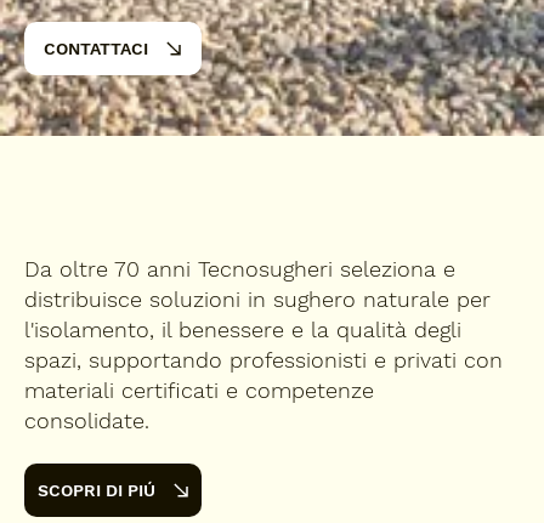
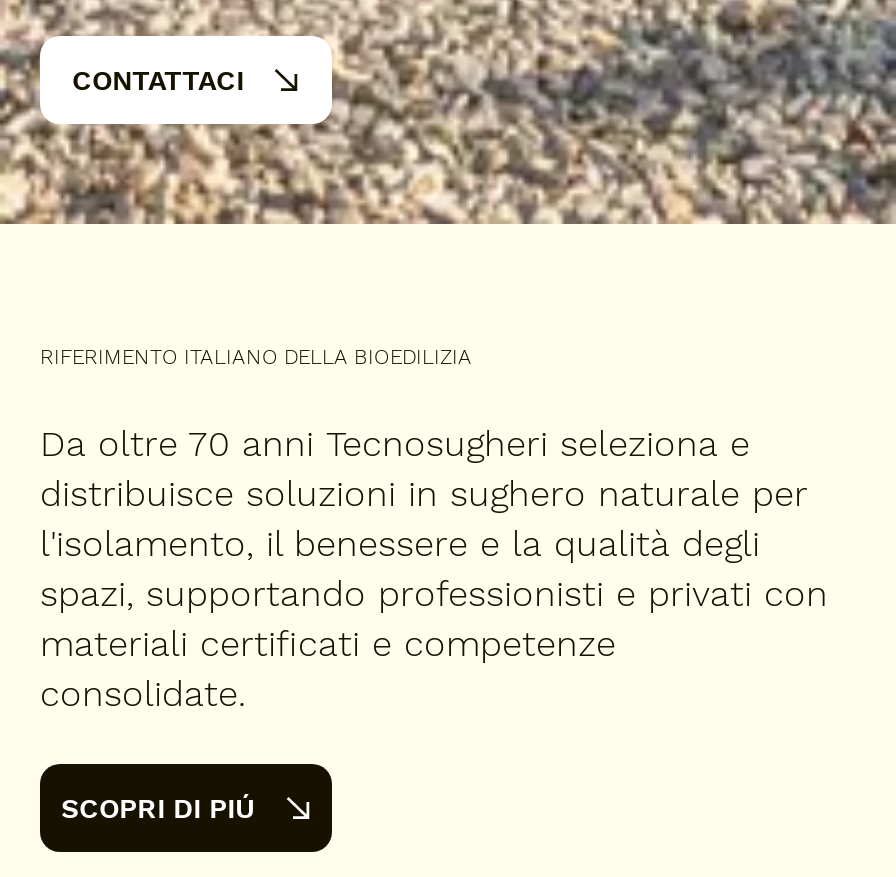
none -> [40,344,472,370] RIFERIMENTO ITALIANO DELLA BIOEDILIZIA

